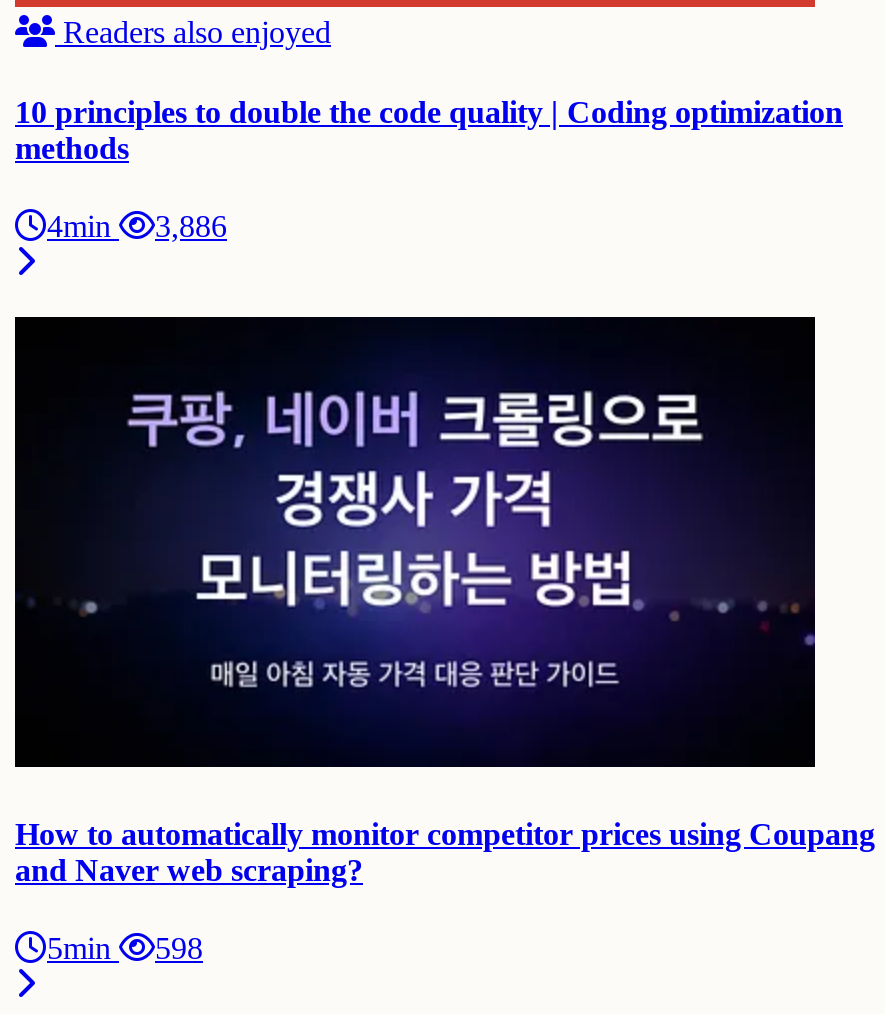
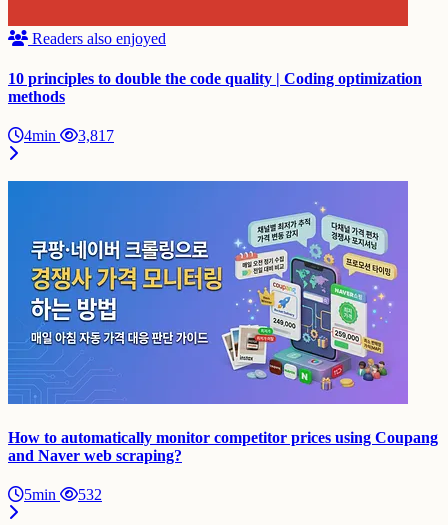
[47,209,227,243] 4min 3,886 -> [24,127,114,144] 4min 3,817
[13,315,817,769] [image] -> [7,180,409,405] [image]
[47,932,203,966] 5min 598 -> [24,486,102,503] 5min 532

